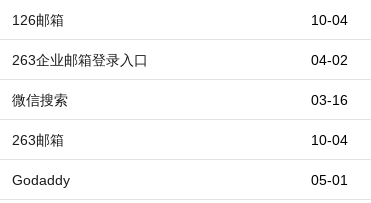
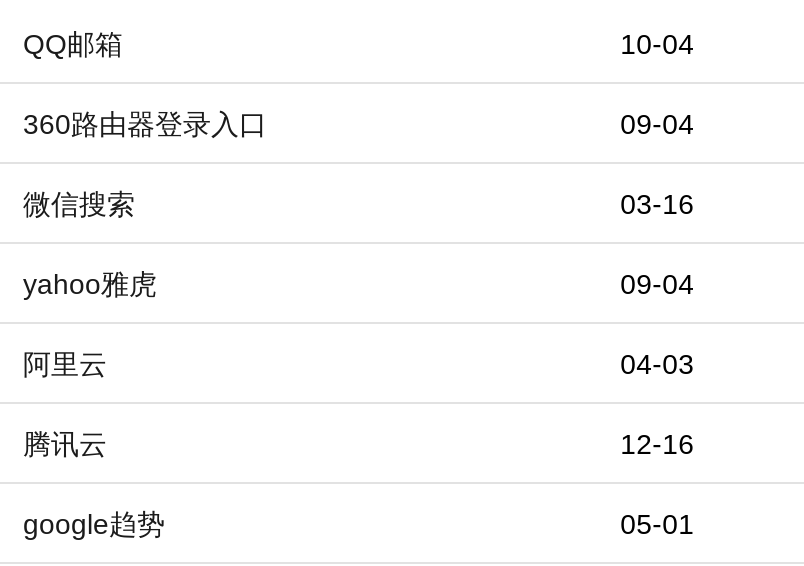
[12,12,64,28] 126邮箱 -> [23,28,123,60] QQ邮箱
[12,52,348,68] 04-02 | 263企业邮箱登录入口 -> [23,108,694,140] 09-04 | 360路由器登录入口
[12,132,348,148] 10-04 | 263邮箱 -> [23,268,694,460] 09-04 | yahoo雅虎 | 04-03 | 阿里云 | 12-16 | 腾讯云
[12,172,70,188] Godaddy -> [23,508,165,540] google趋势

